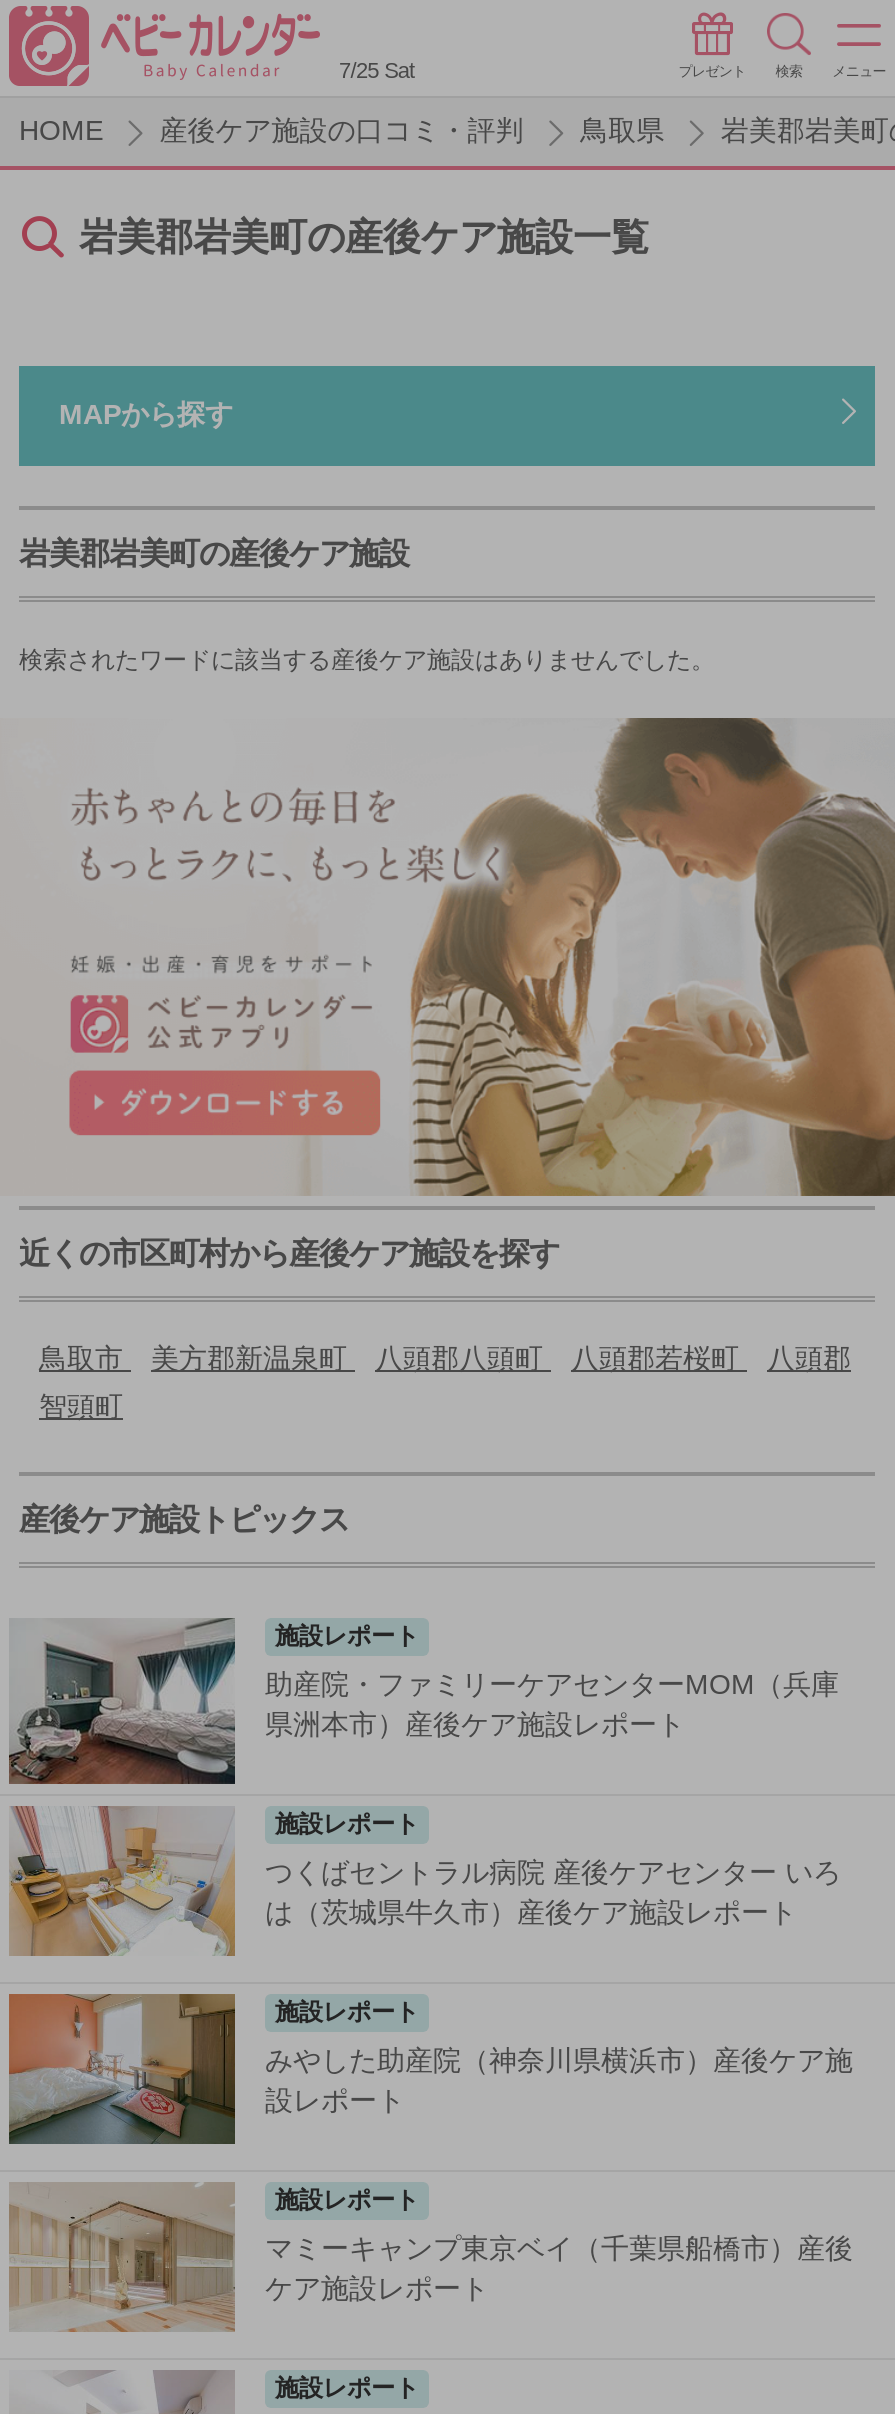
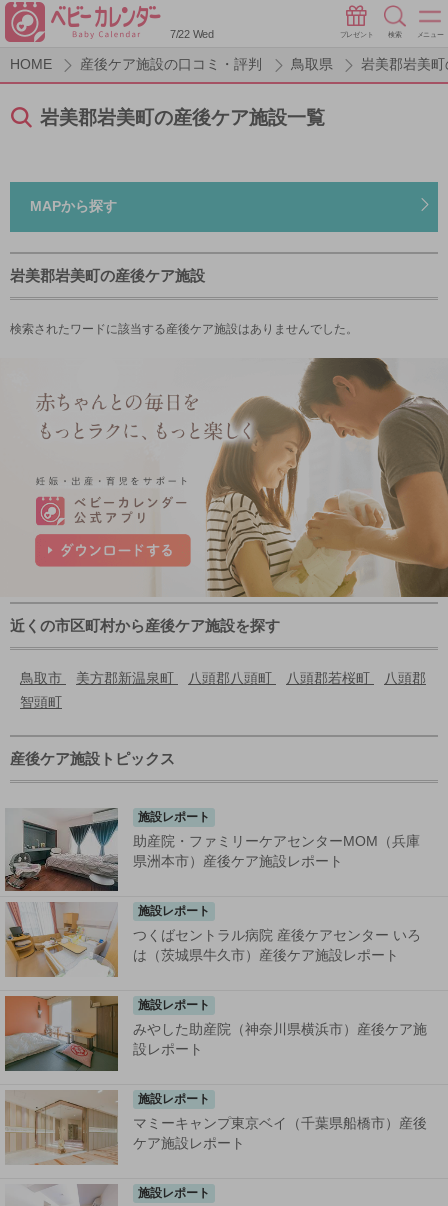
[339,58,415,82] 7/25 Sat -> [170,28,214,40] 7/22 Wed

